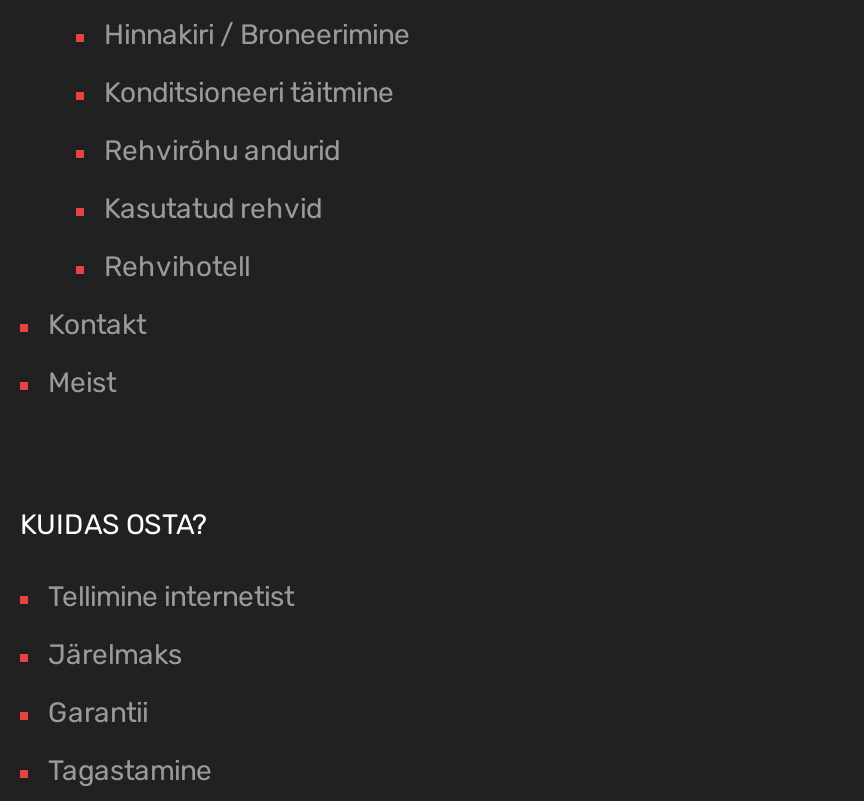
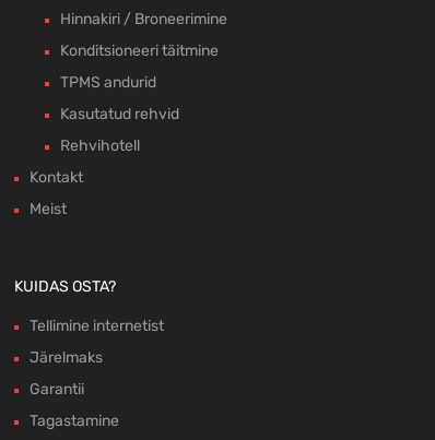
[104,134,340,168] Rehvirõhu andurid -> [60,73,156,92] TPMS andurid

